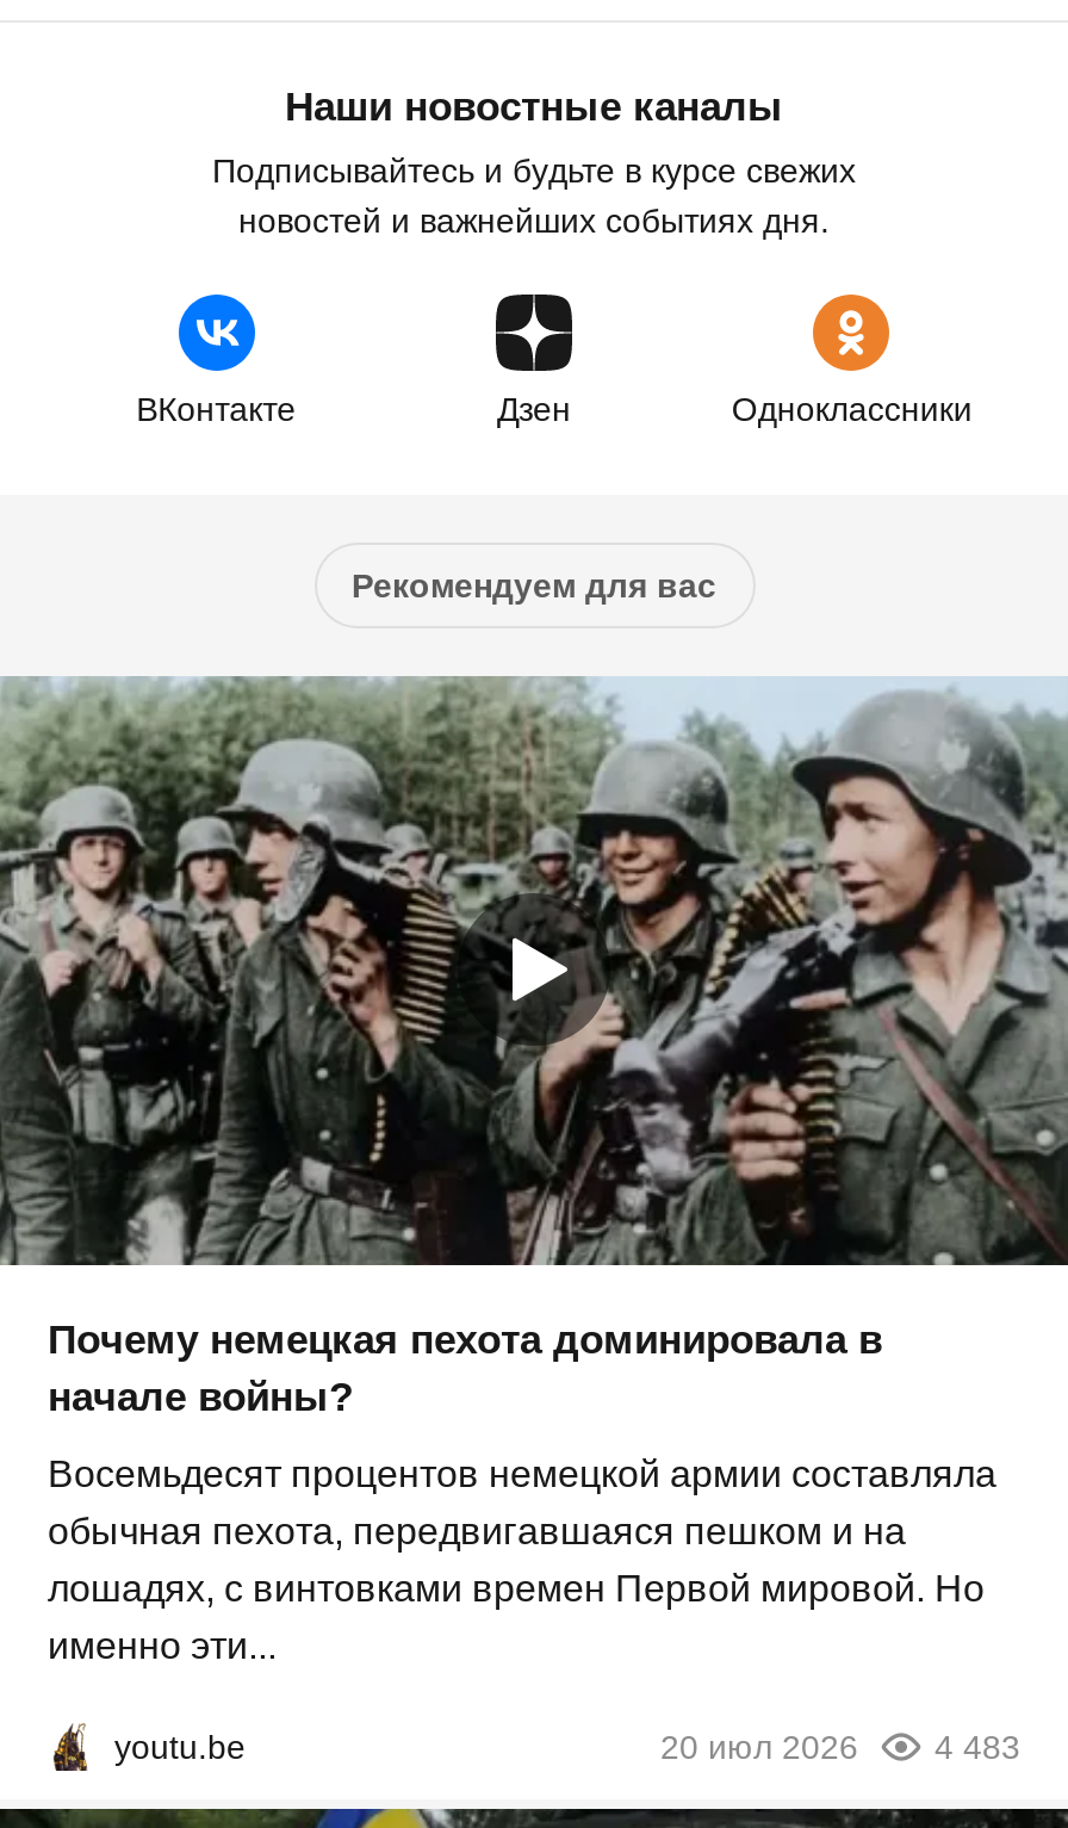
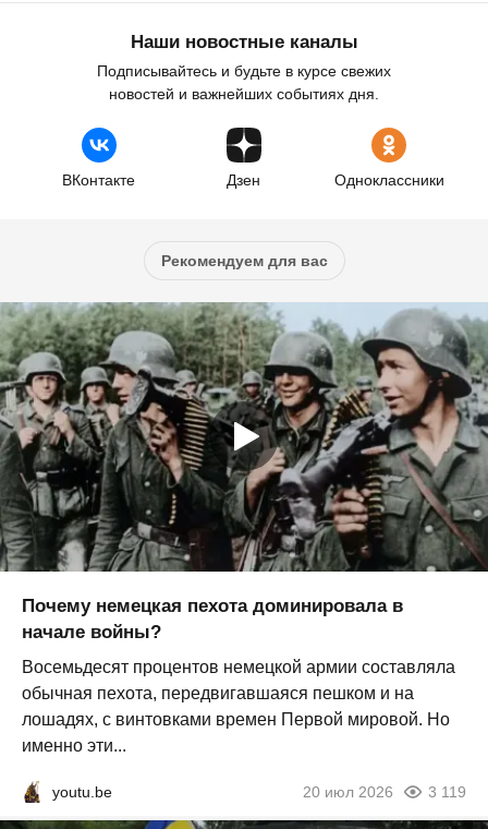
[660,1727,1020,1765] 20 июл 2026 4 483 -> [303,783,466,800] 20 июл 2026 3 119

